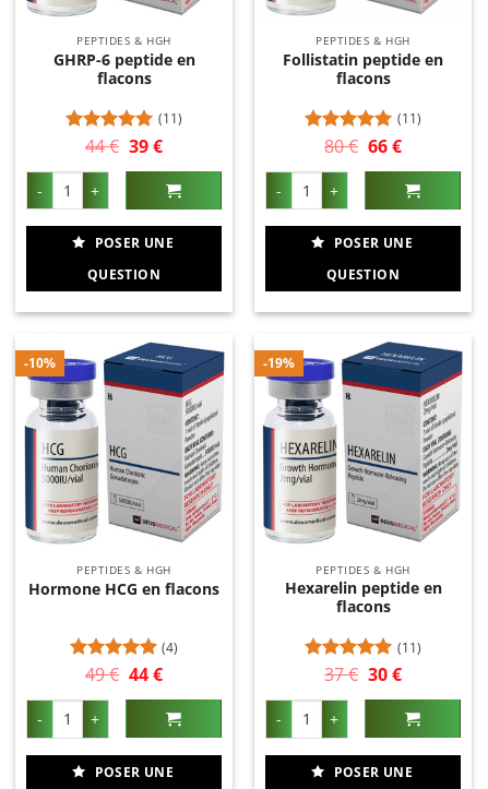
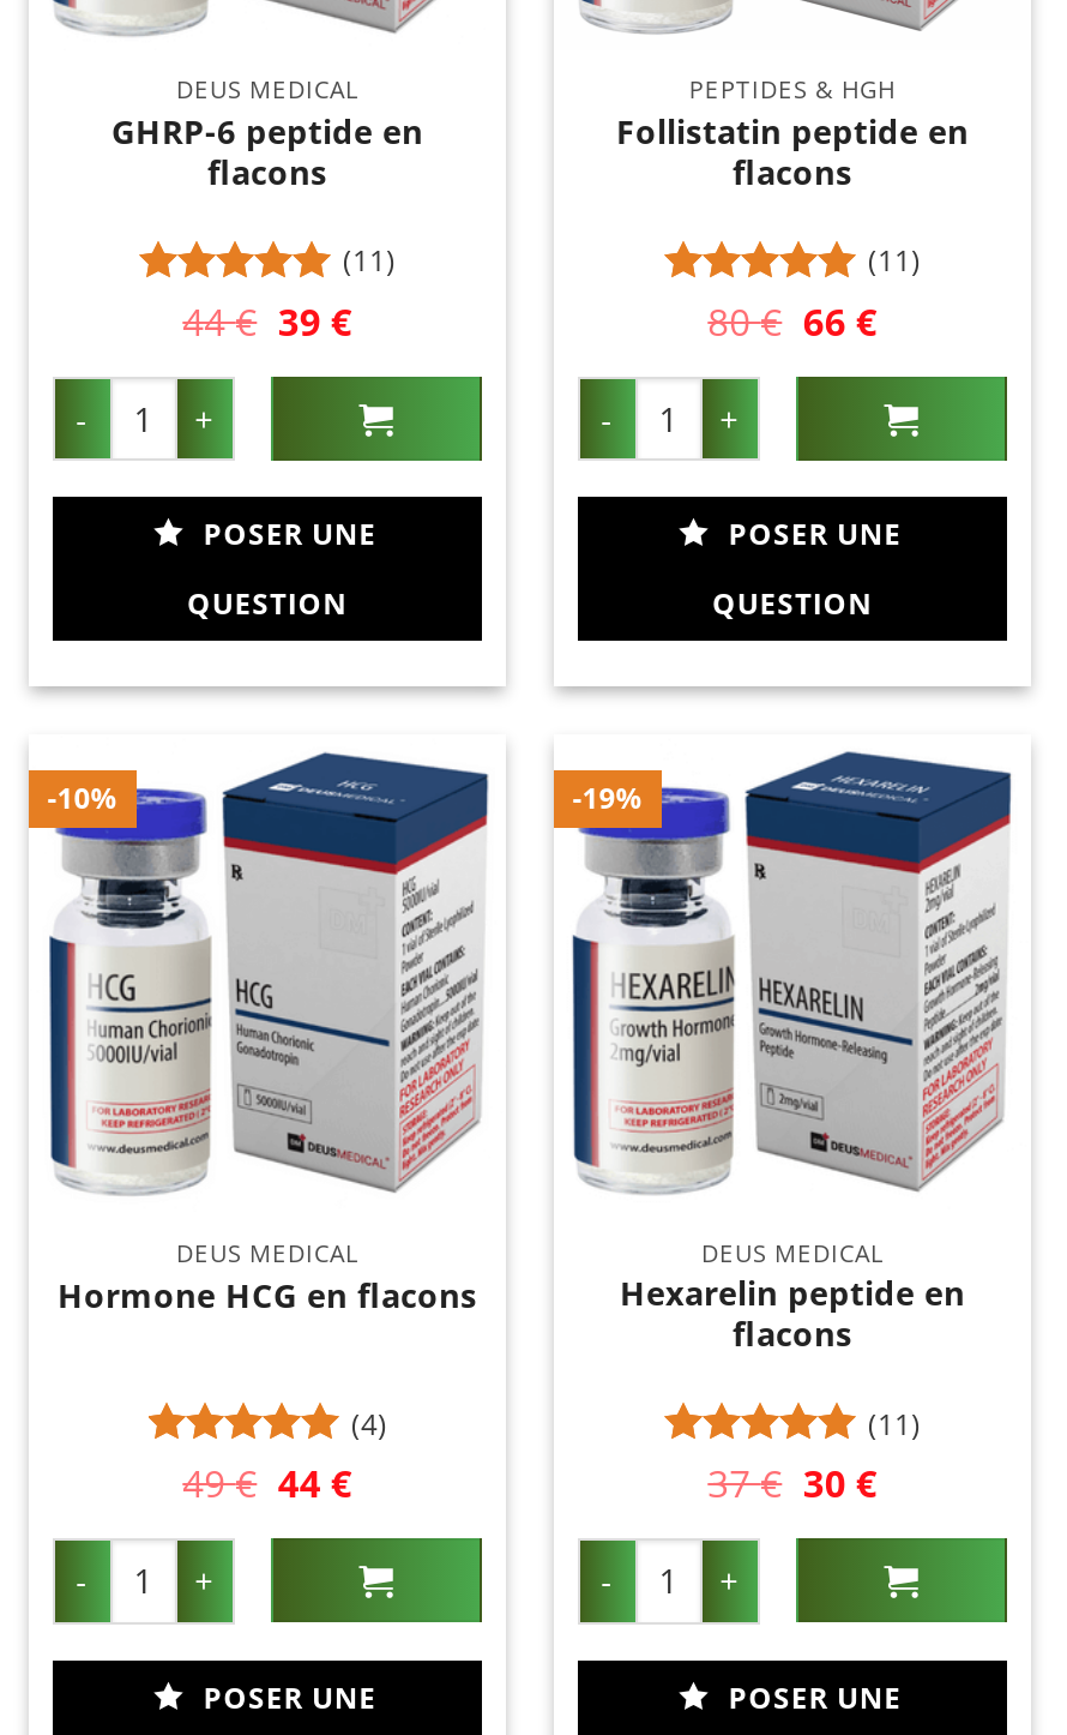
[77,33,171,48] PEPTIDES & HGH -> [176,73,359,106] DEUS MEDICAL
[77,562,171,577] PEPTIDES & HGH -> [176,1235,359,1269] DEUS MEDICAL
[316,562,410,577] PEPTIDES & HGH -> [701,1235,884,1269] DEUS MEDICAL

